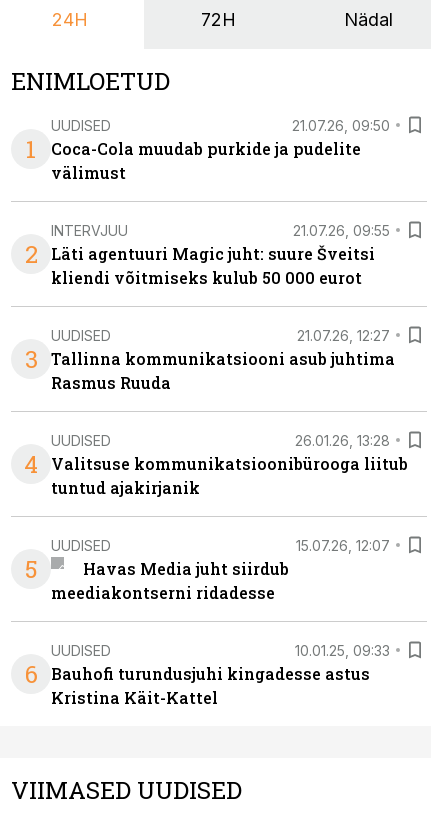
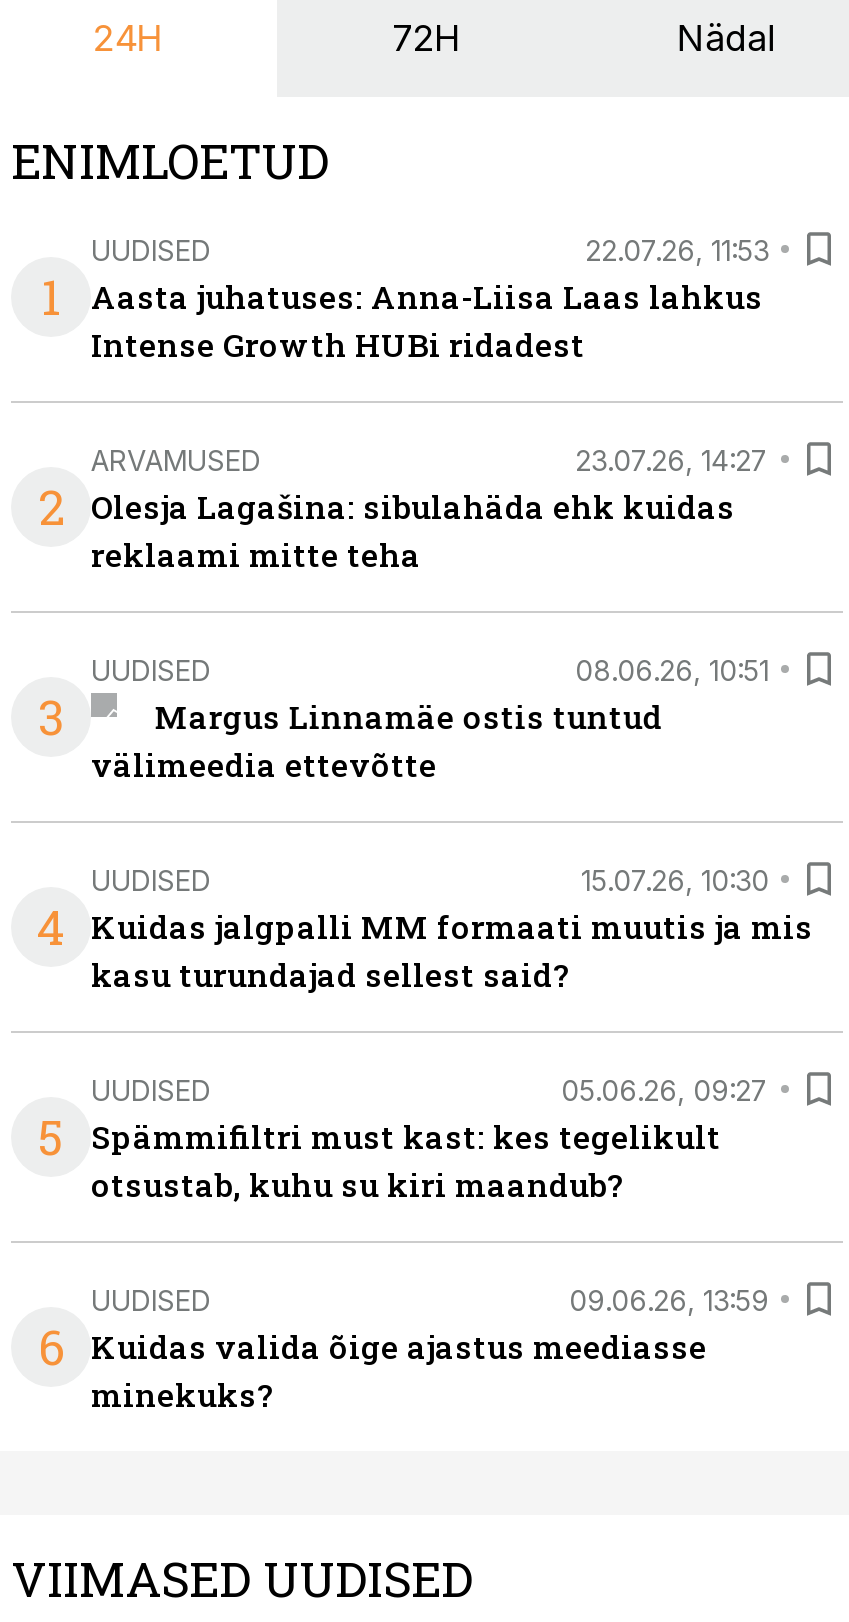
[51,116,390,183] 21.07.26, 09:50 | Coca-Cola muudab purkide ja pudelite | välimust -> [91,232,769,365] 22.07.26, 11:53 | Aasta juhatuses: Anna-Liisa Laas lahkus | Intense Growth HUBi ridadest
[51,221,390,288] INTERVJUU | 21.07.26, 09:55 | Läti agentuuri Magic juht: suure Šveitsi | kliendi võitmiseks kulub 50 000 eurot -> [91,442,769,575] ARVAMUSED | 23.07.26, 14:27 | Olesja Lagašina: sibulahäda ehk kuidas | reklaami mitte teha
[51,326,395,393] 21.07.26, 12:27 | Tallinna kommunikatsiooni asub juhtima | Rasmus Ruuda -> [91,652,769,785] 08.06.26, 10:51 | Margus Linnamäe ostis tuntud | välimeedia ettevõtte
[51,431,408,498] 26.01.26, 13:28 | Valitsuse kommunikatsioonibürooga liitub | tuntud ajakirjanik -> [91,862,813,995] 15.07.26, 10:30 | Kuidas jalgpalli MM formaati muutis ja mis | kasu turundajad sellest said?
[51,536,390,603] 15.07.26, 12:07 | Havas Media juht siirdub | meediakontserni ridadesse -> [91,1072,769,1205] 05.06.26, 09:27 | Spämmifiltri must kast: kes tegelikult | otsustab, kuhu su kiri maandub?
[51,641,390,708] 10.01.25, 09:33 | Bauhofi turundusjuhi kingadesse astus | Kristina Käit-Kattel -> [91,1282,769,1415] 09.06.26, 13:59 | Kuidas valida õige ajastus meediasse | minekuks?

